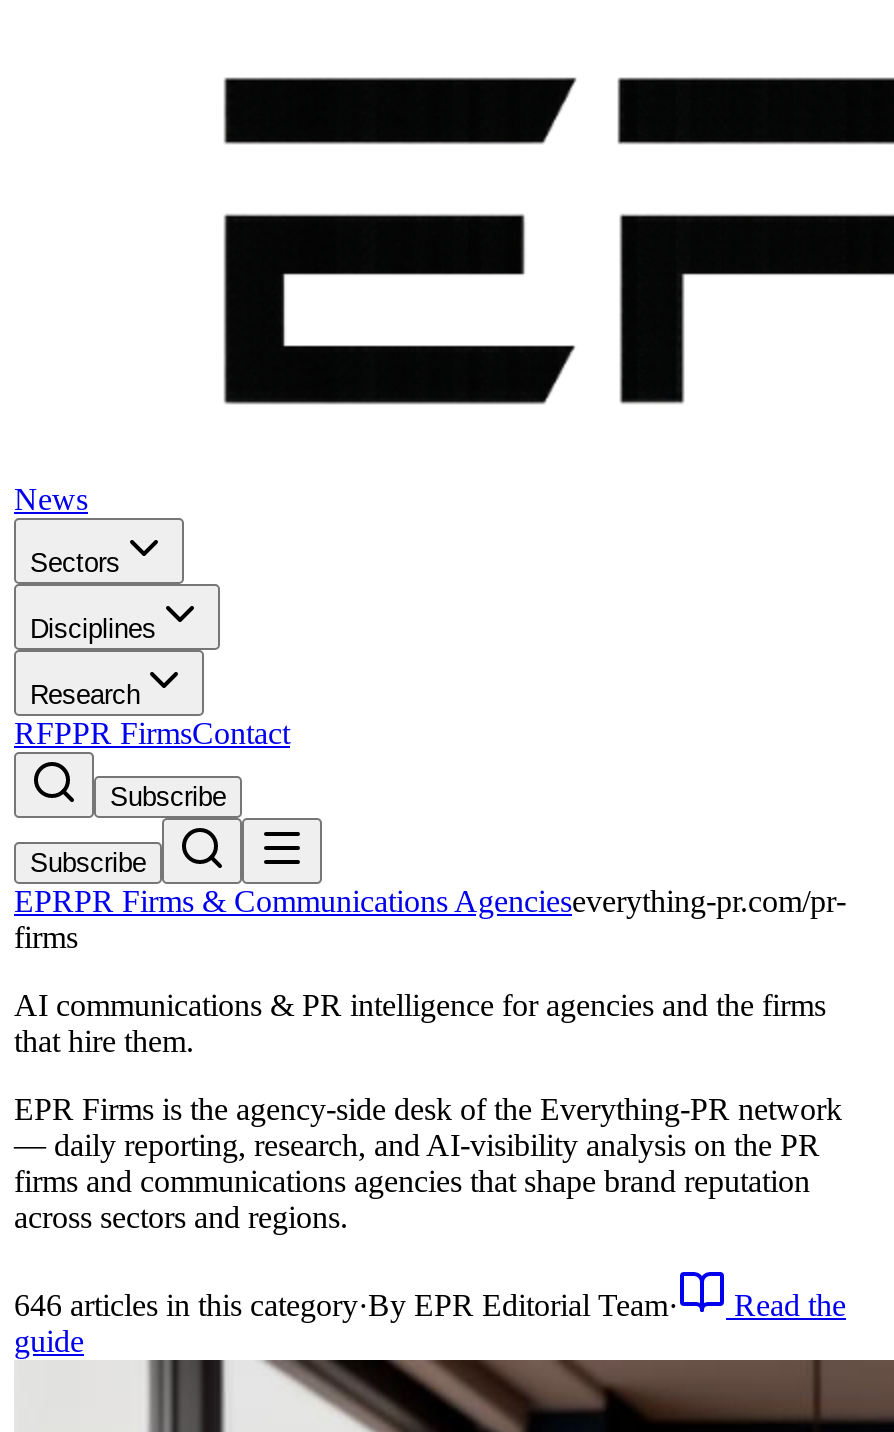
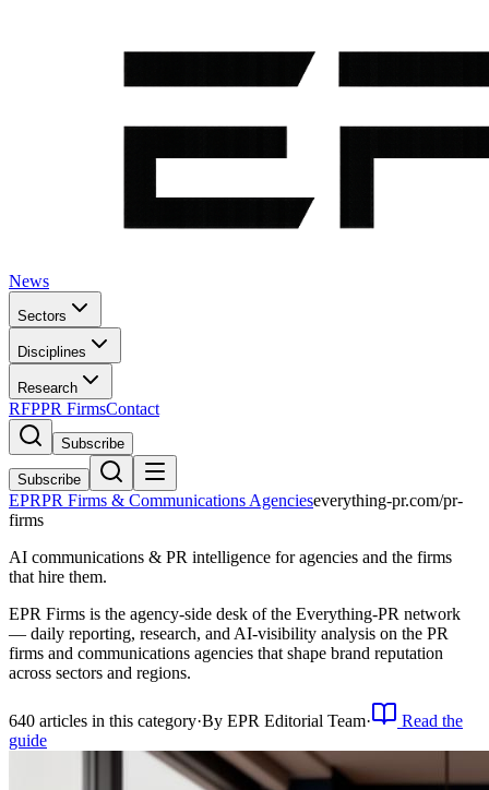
[14,1288,678,1322] 646 articles in this category·By EPR Editorial Team· -> [9,711,371,730] 640 articles in this category·By EPR Editorial Team·

